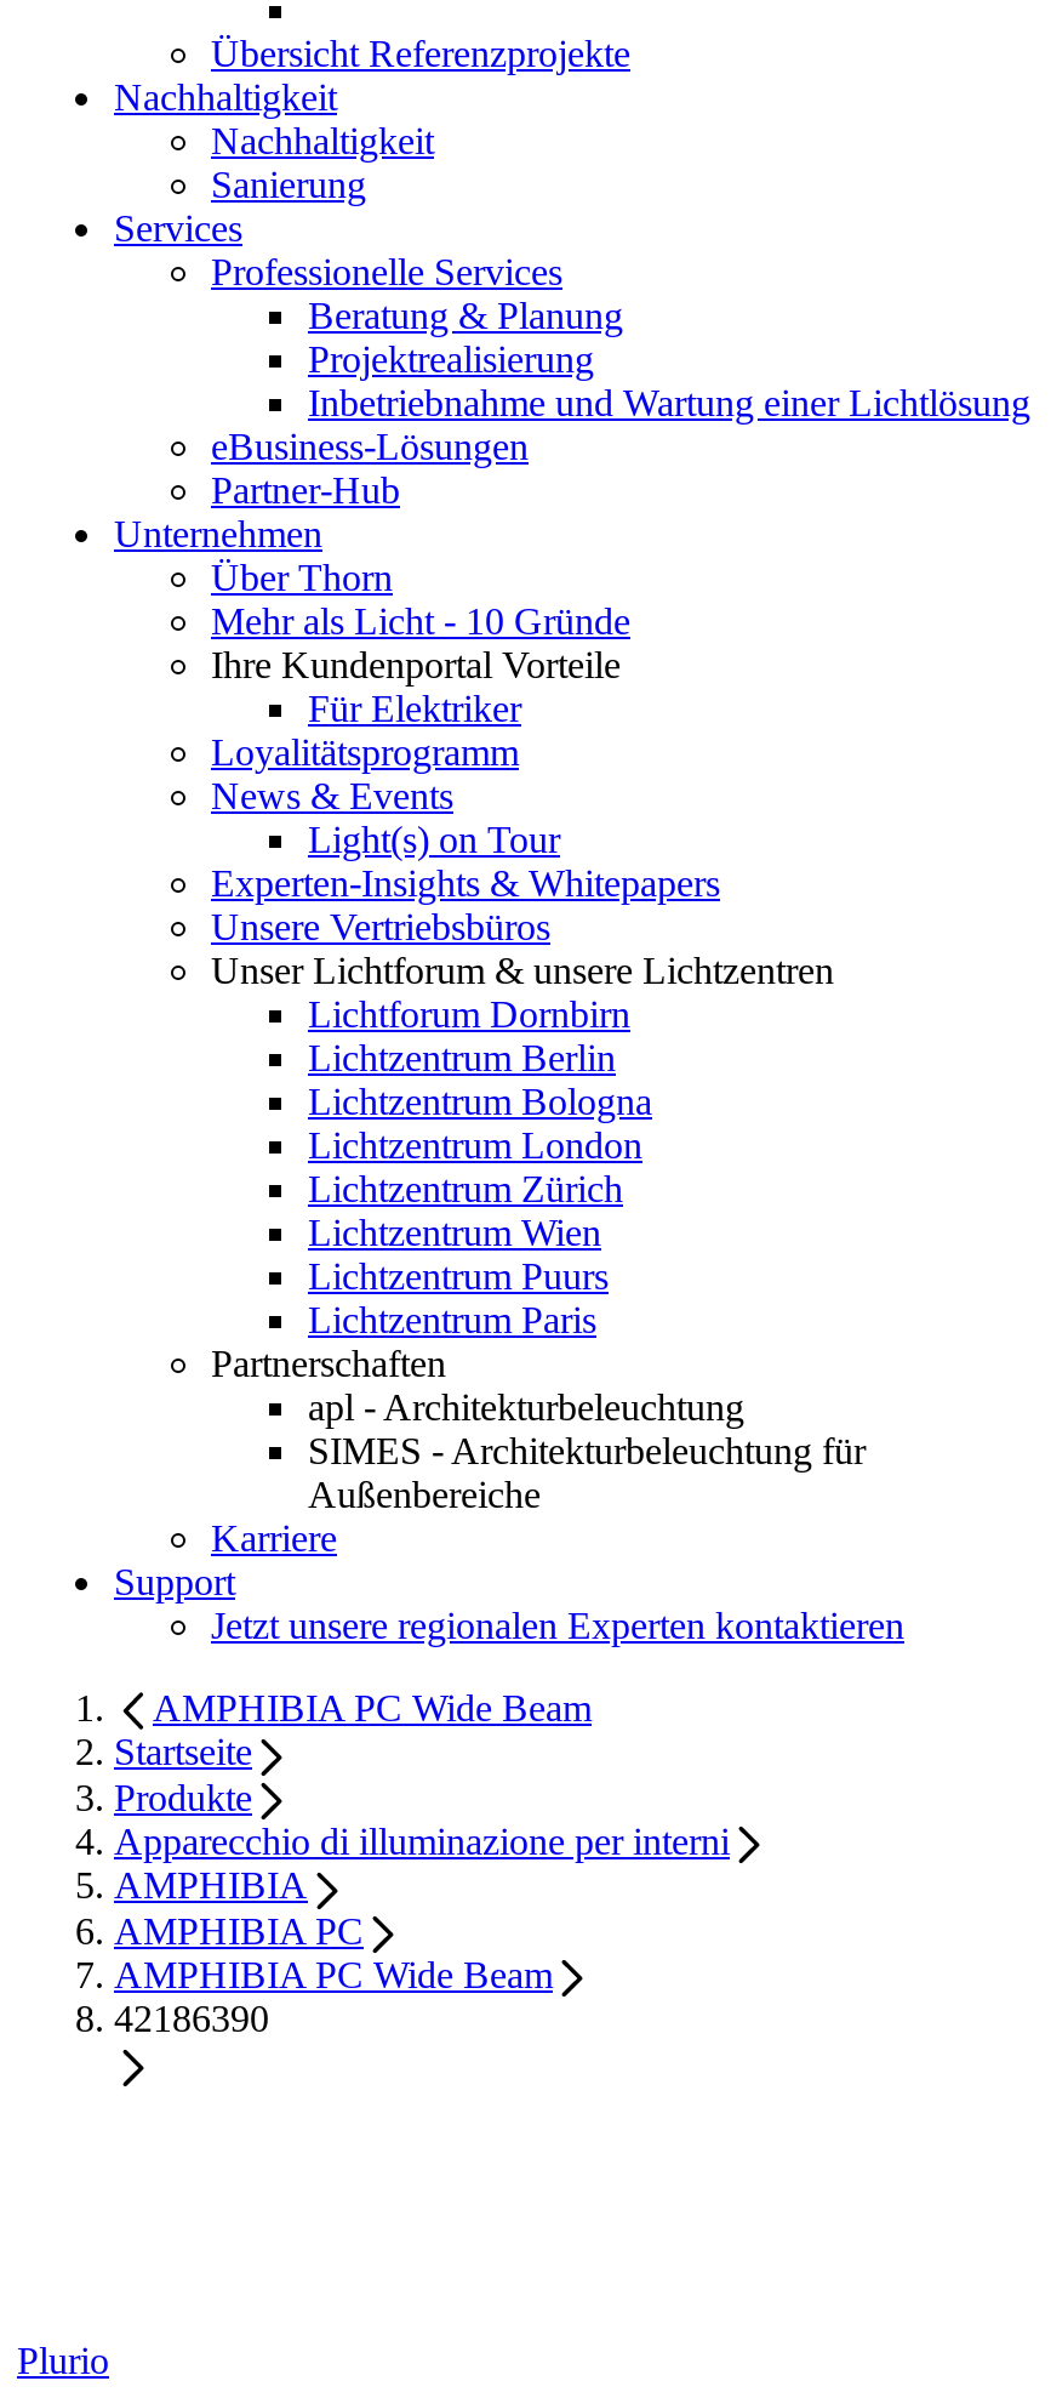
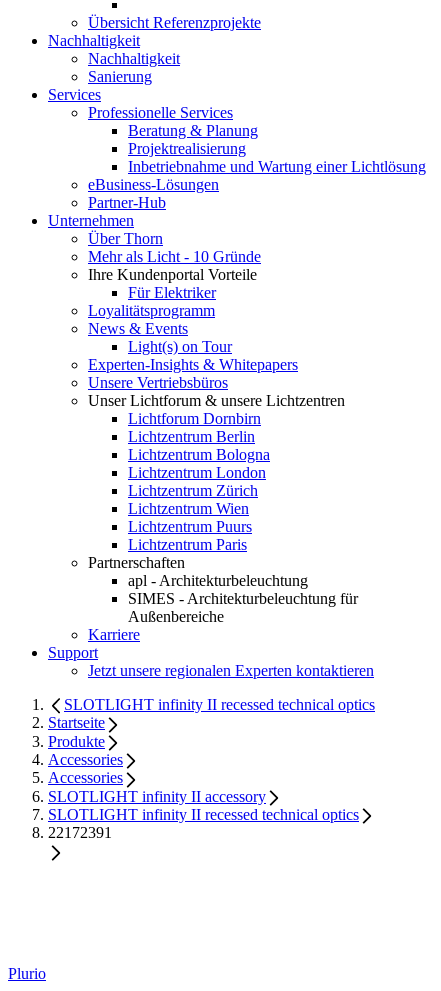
[153,1687,592,1728] AMPHIBIA PC Wide Beam -> [64,696,375,713] SLOTLIGHT infinity II recessed technical optics
[114,1821,730,2040] Apparecchio di illuminazione per interni | AMPHIBIA | AMPHIBIA PC | AMPHIBIA PC Wide Beam | 42186390 -> [48,751,359,841] Accessories | Accessories | SLOTLIGHT infinity II accessory | SLOTLIGHT infinity II recessed technical optics | 22172391

